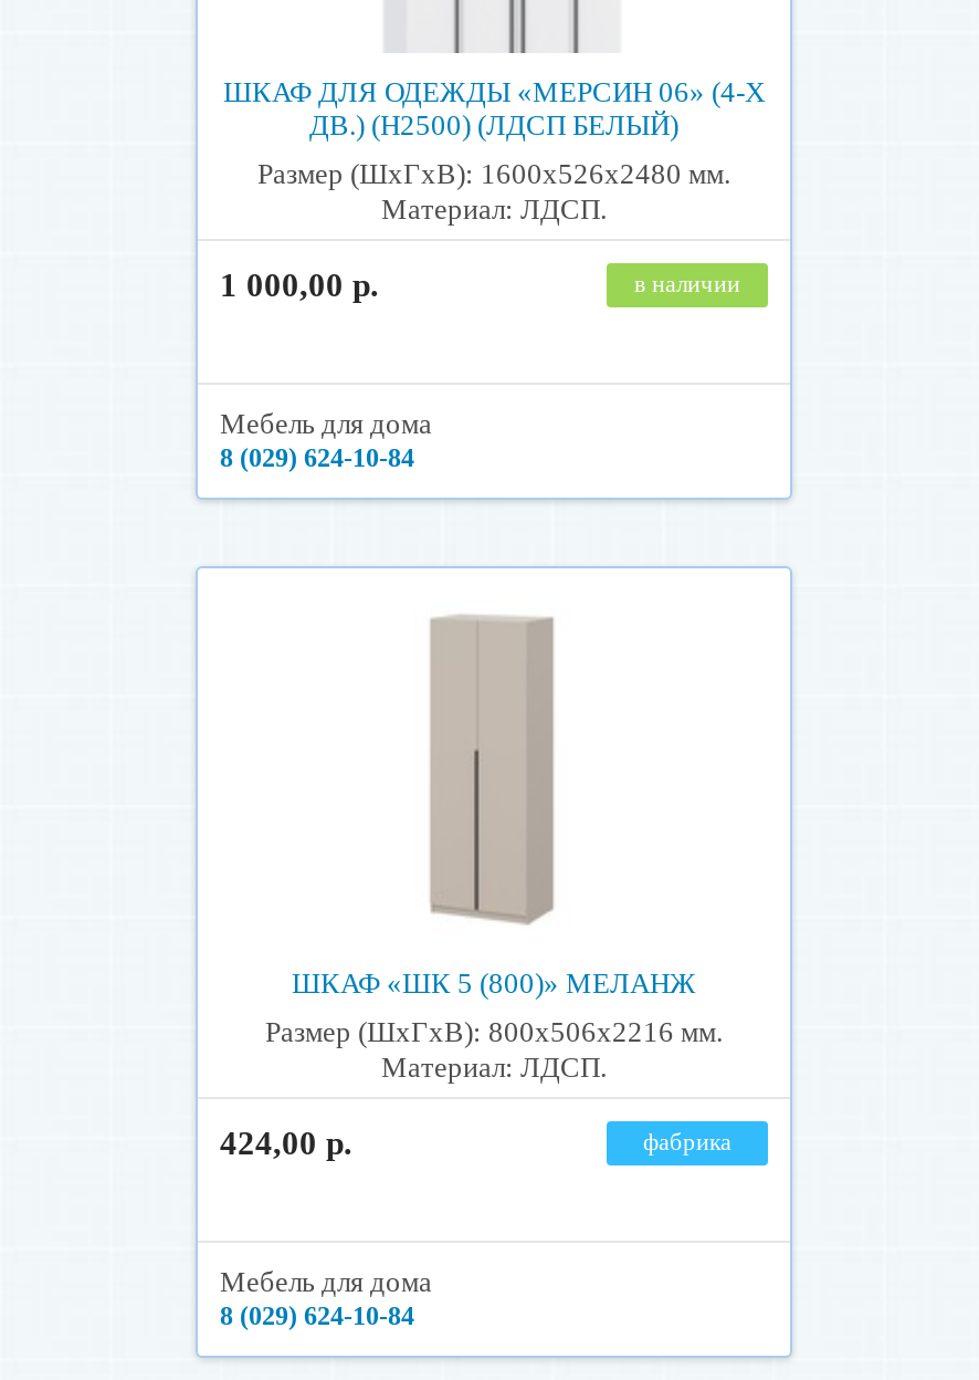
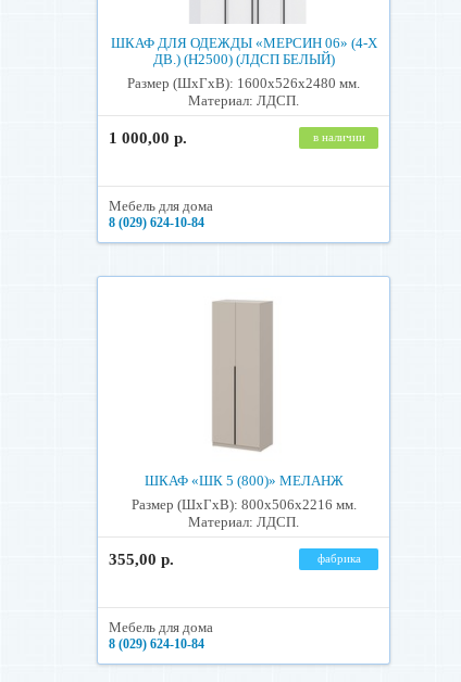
[220,1126,352,1161] 424,00 р. -> [109,551,174,568] 355,00 р.

